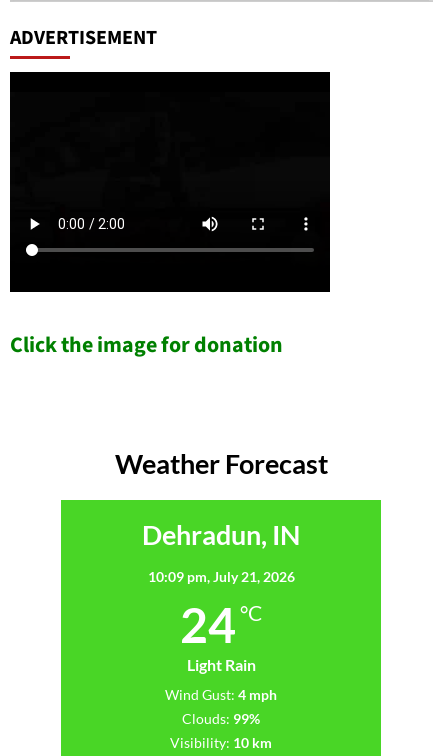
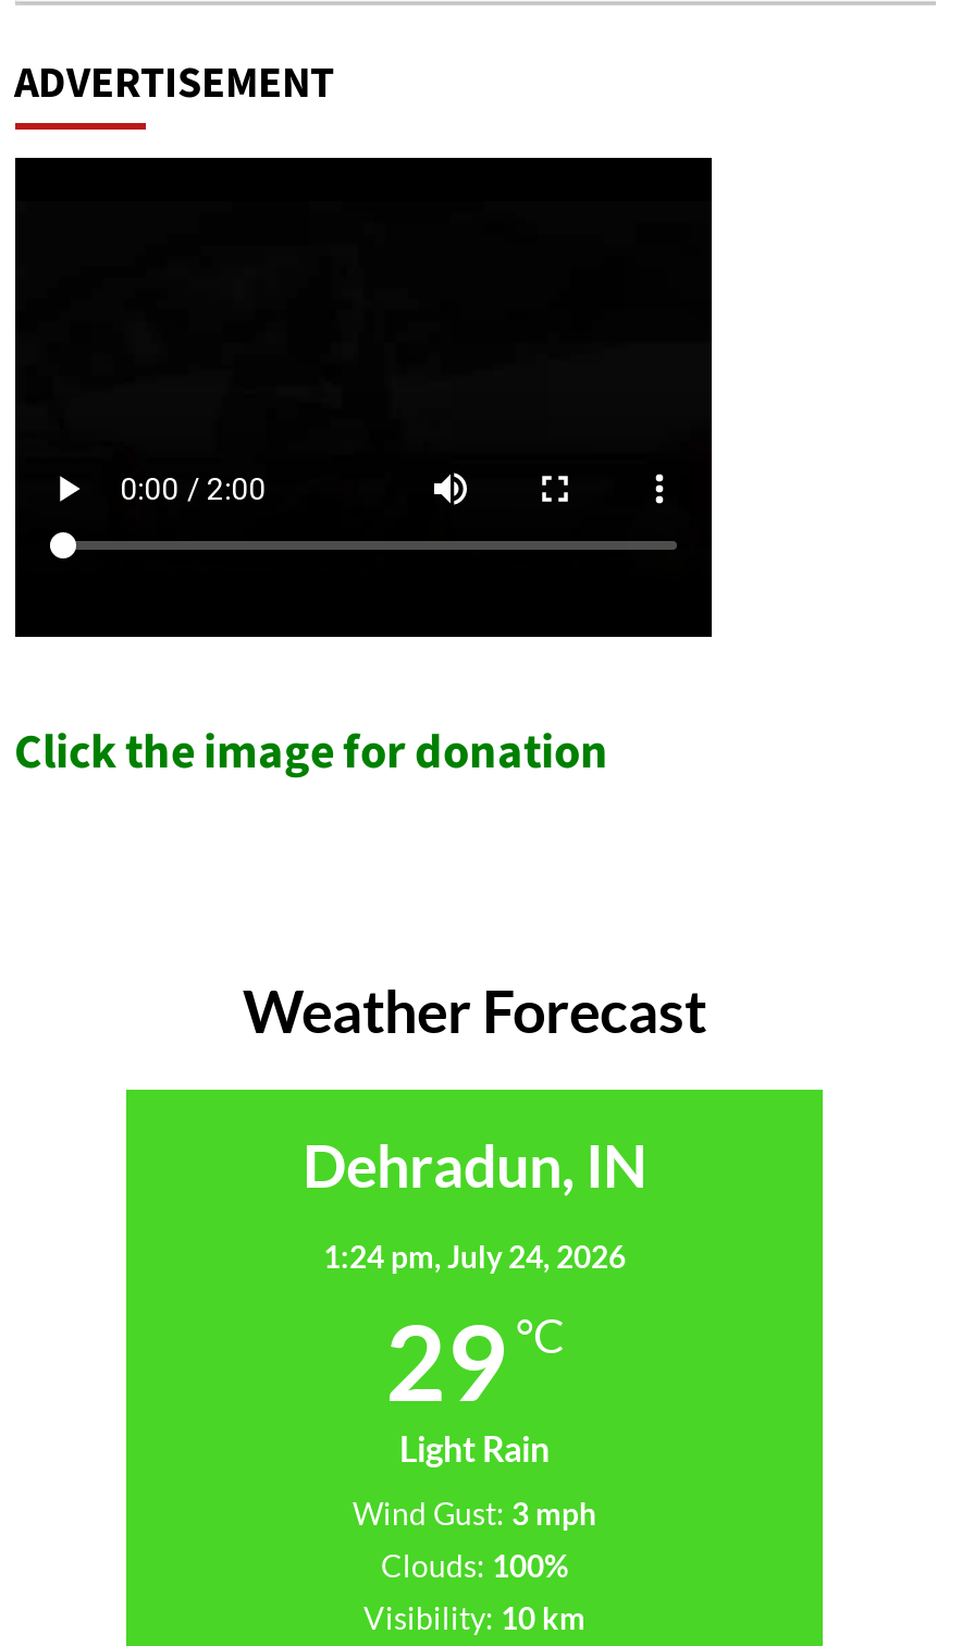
[147,568,294,585] 10:09 pm, July 21, 2026 -> [323,1237,626,1274] 1:24 pm, July 24, 2026
[180,596,262,653] 24 °C -> [385,1298,564,1422] 29 °C
[165,686,277,703] Wind Gust: 4 mph -> [353,1494,596,1531] Wind Gust: 3 mph
[182,710,260,727] Clouds: 99% -> [381,1546,568,1583] Clouds: 100%

